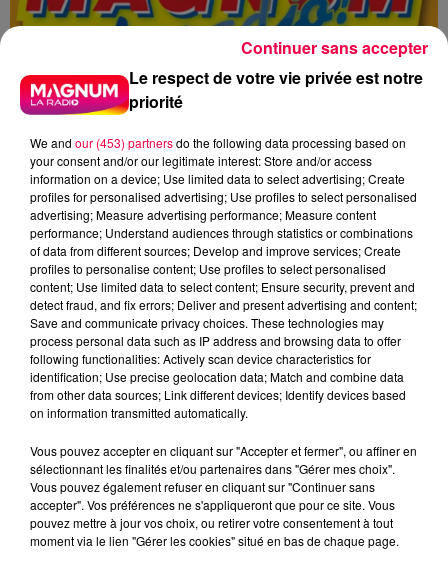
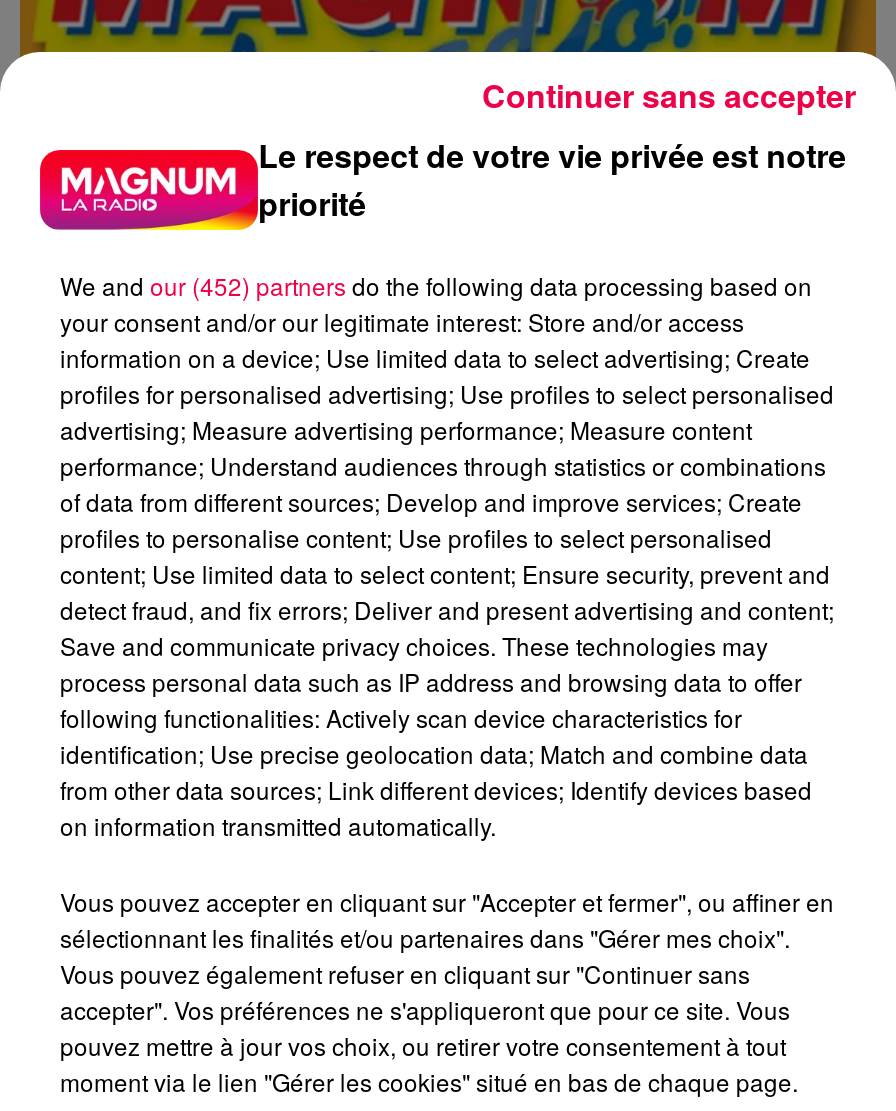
[30,133,406,150] We and our (453) partners do the following data processing based on -> [60,267,812,301] We and our (452) partners do the following data processing based on

